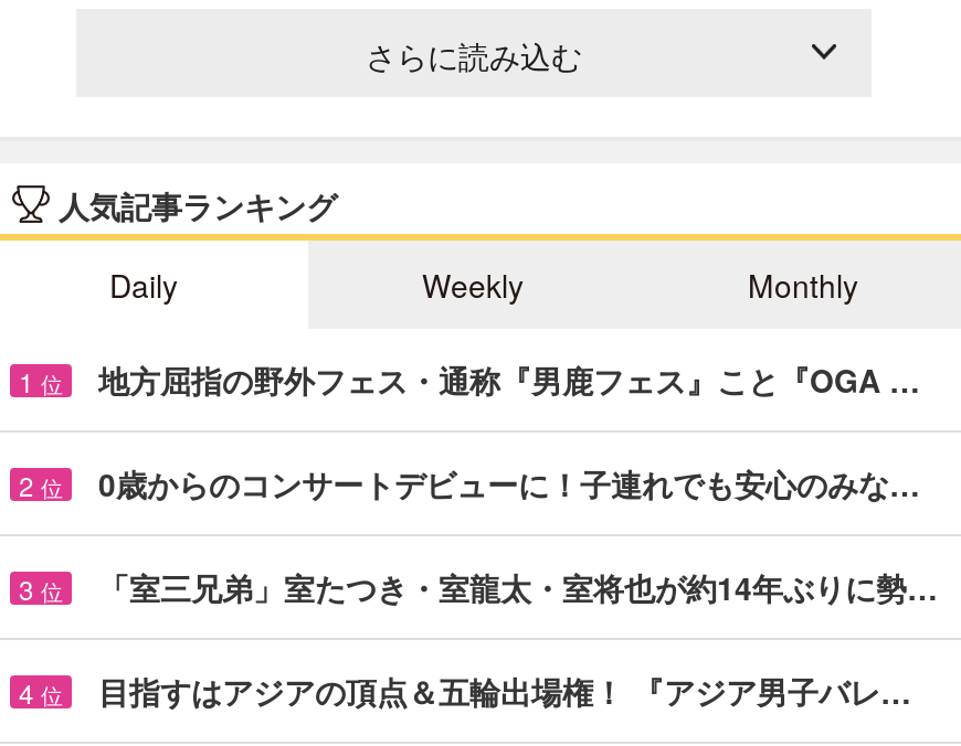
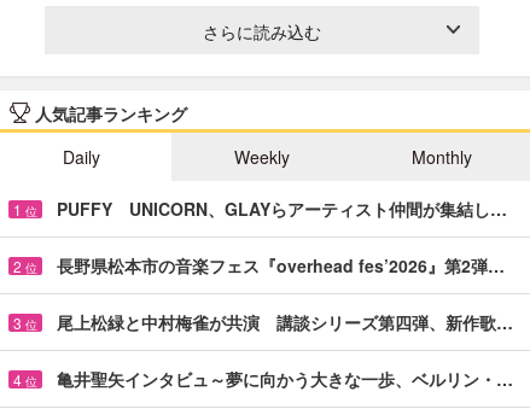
[98,357,920,401] 地方屈指の野外フェス・通称『男鹿フェス』こと『OGA … -> [57,196,507,221] PUFFY UNICORN、GLAYらアーティスト仲間が集結し…
[98,461,920,505] 0歳からのコンサートデビューに！子連れでも安心のみな… -> [57,253,505,277] 長野県松本市の音楽フェス『overhead fes’2026』第2弾…
[98,565,938,609] 「室三兄弟」室たつき・室龍太・室将也が約14年ぶりに勢… -> [57,310,513,334] 尾上松緑と中村梅雀が共演 講談シリーズ第四弾、新作歌…
[98,668,911,712] 目指すはアジアの頂点＆五輪出場権！ 『アジア男子バレ… -> [57,367,513,391] 亀井聖矢インタビュ～夢に向かう大きな一歩、ベルリン・…

